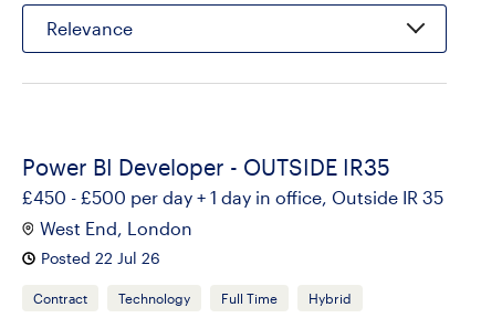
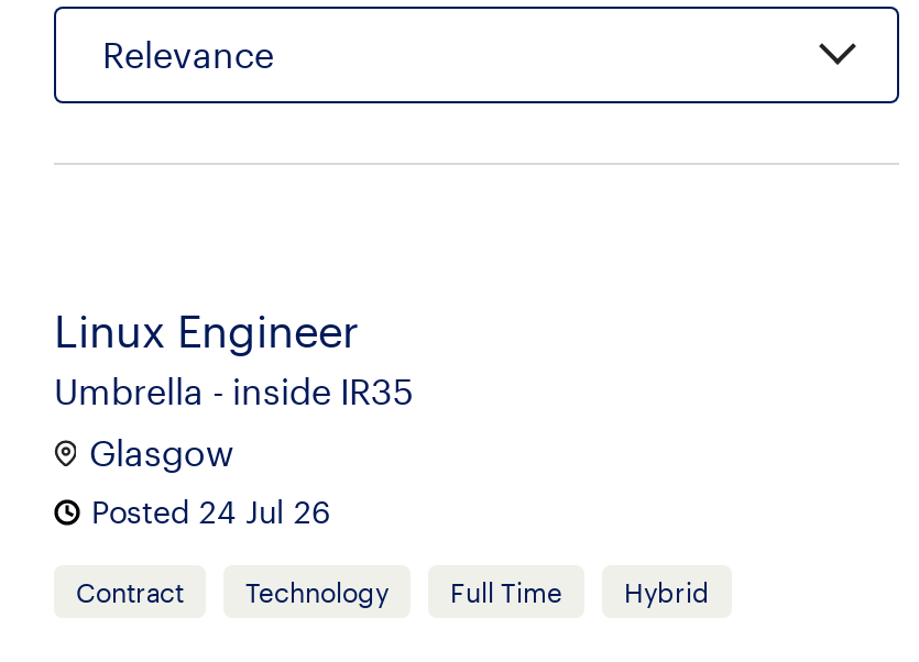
[22,153,443,208] Power BI Developer - OUTSIDE IR35 | £450 - £500 per day + 1 day in office, Outside IR 35 -> [54,304,413,411] Linux Engineer | Umbrella - inside IR35
[40,218,192,239] West End, London -> [89,431,234,473] Glasgow
[41,248,160,267] Posted 22 Jul 26 -> [91,493,331,530] Posted 24 Jul 26

